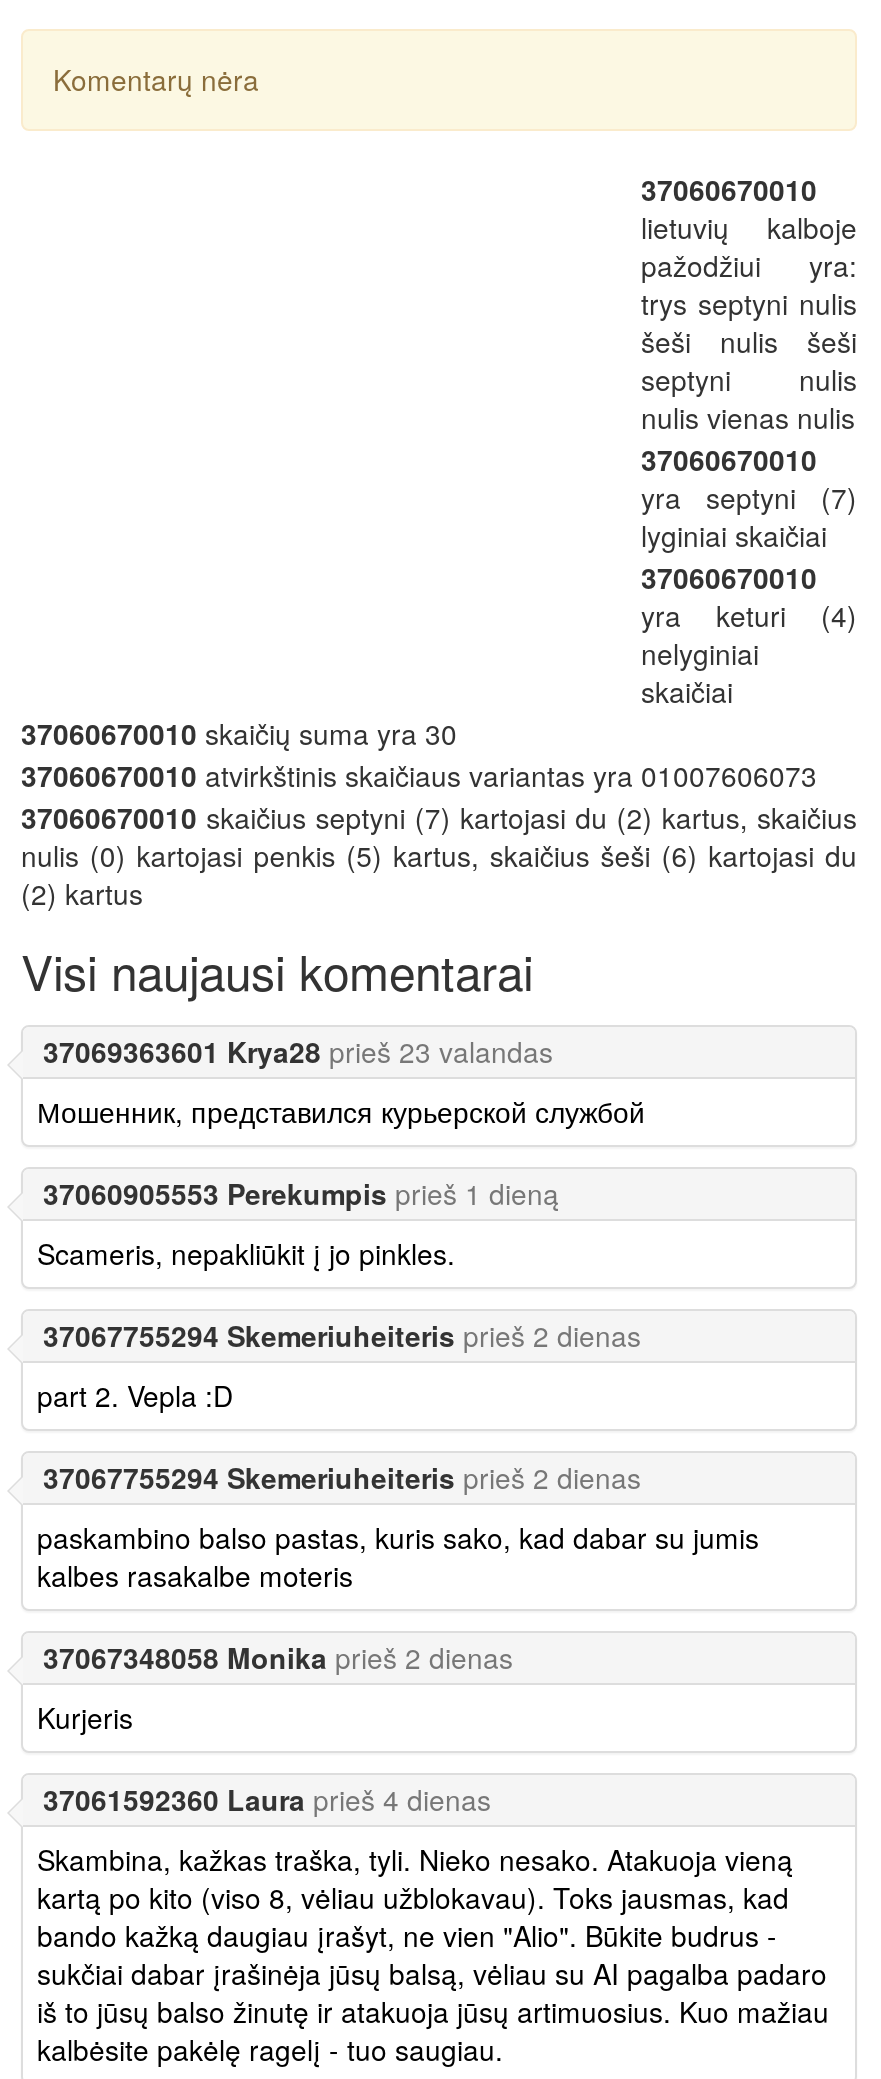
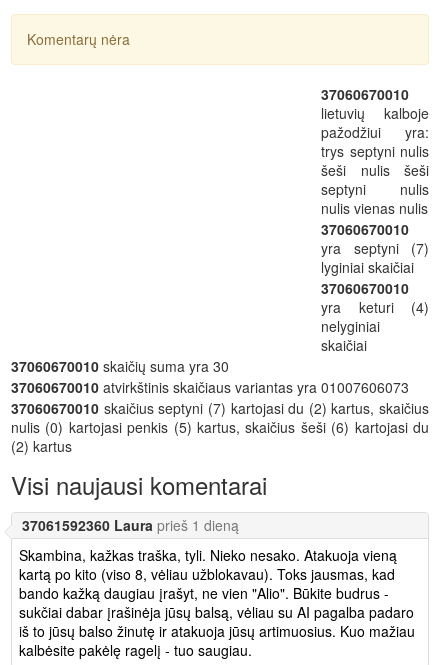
[37,1030,759,1818] 37069363601 Krya28 prieš 23 valandas | Мошенник, представился курьерской службой | 37060905553 Perekumpis prieš 1 dieną | Scameris, nepakliūkit į jo pinkles. | 37067755294 Skemeriuheiteris prieš 2 dienas | part 2. Vepla :D | 37067755294 Skemeriuheiteris prieš 2 dienas | paskambino balso pastas, kuris sako, kad dabar su jumis | kalbes rasakalbe moteris | 37067348058 Monika prieš 2 dienas | Kurjeris | 37061592360 Laura prieš 4 dienas -> [22,514,239,534] 37061592360 Laura prieš 1 dieną

